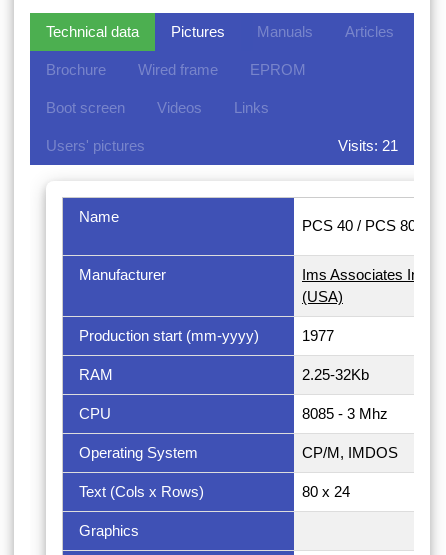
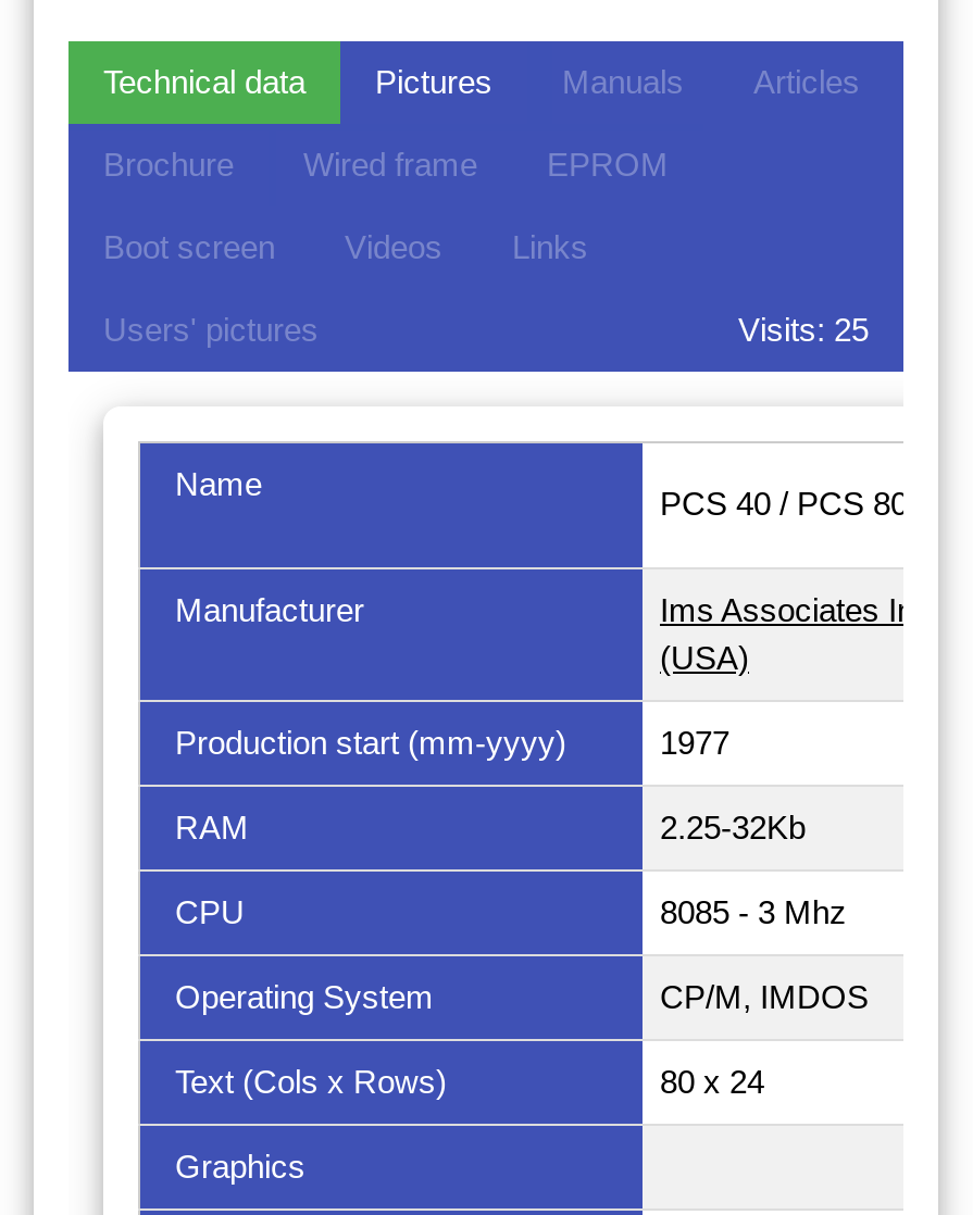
[338,137,398,154] Visits: 21 -> [738,310,869,347] Visits: 25

